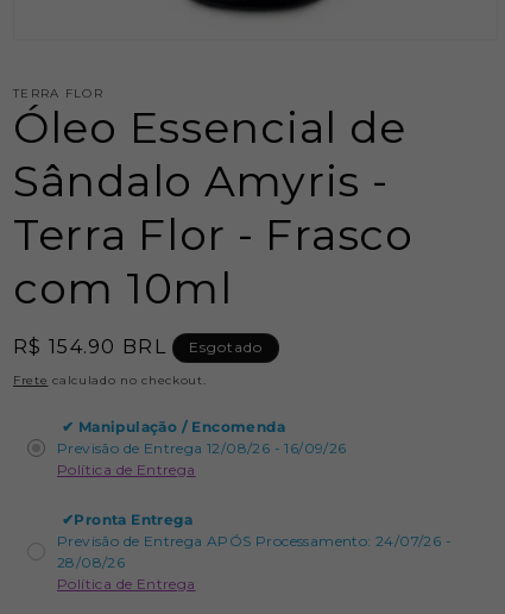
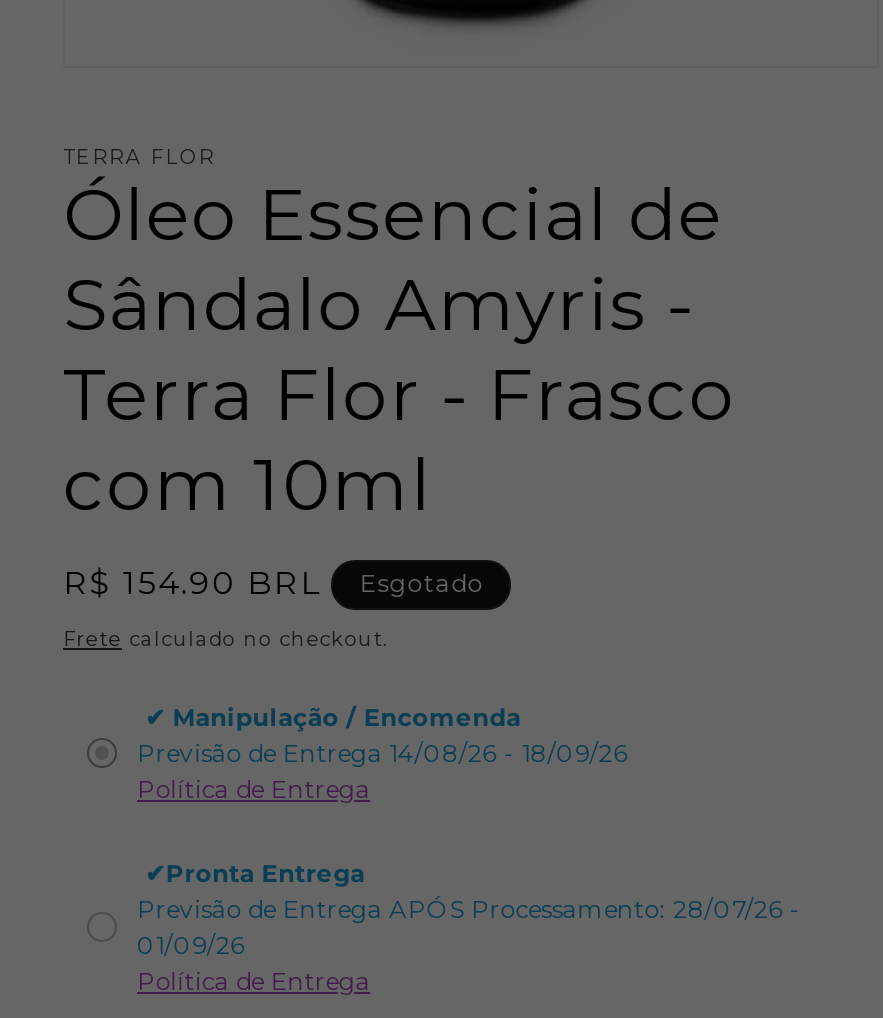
[57,439,346,456] Previsão de Entrega 12/08/26 - 16/09/26 -> [137,737,628,767] Previsão de Entrega 14/08/26 - 18/09/26
[57,531,452,549] Previsão de Entrega APÓS Processamento: 24/07/26 - -> [137,893,801,923] Previsão de Entrega APÓS Processamento: 28/07/26 -
[57,553,125,571] 28/08/26 -> [137,929,245,959] 01/09/26

